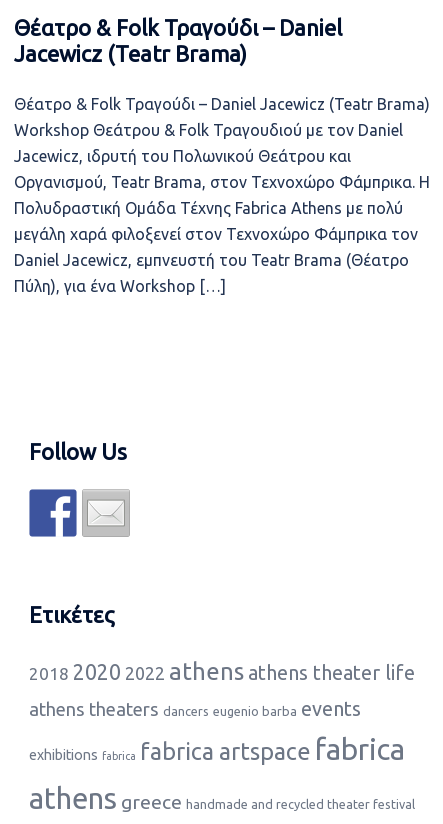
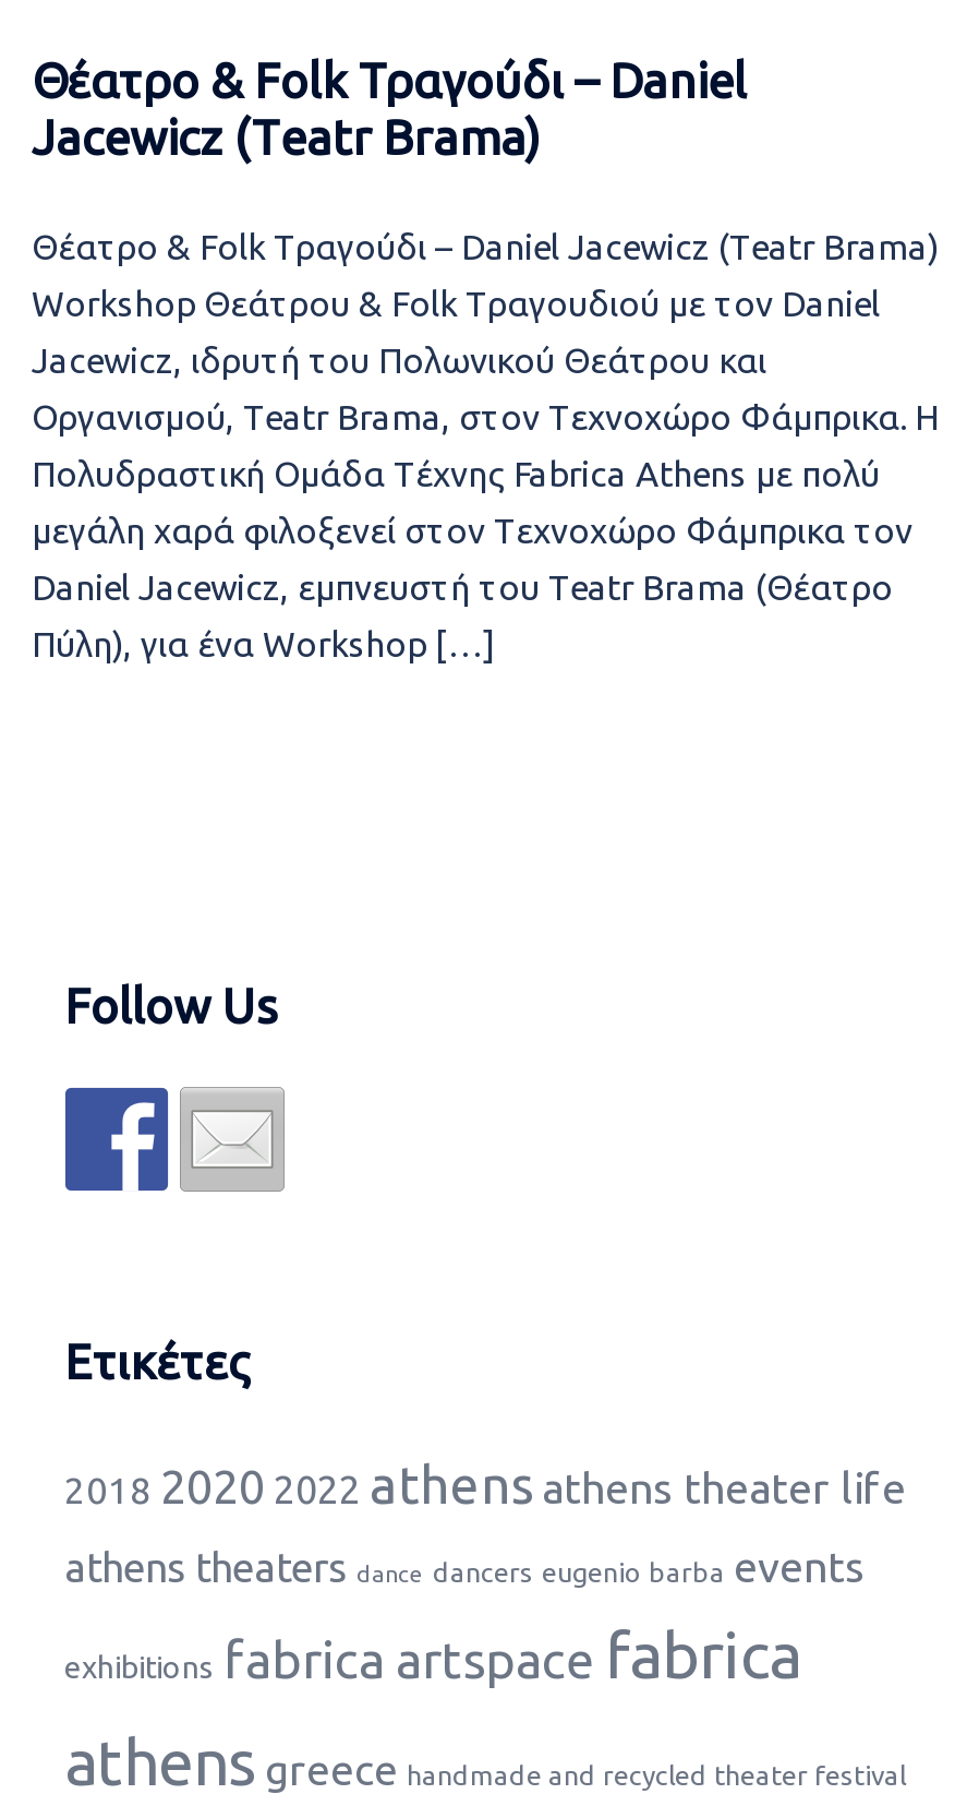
[29,697,405,766] athens theaters dancers eugenio barba events | exhibitions fabrica fabrica artspace fabrica -> [64,1541,865,1691] athens theaters dance dancers eugenio barba events | exhibitions fabrica artspace fabrica

